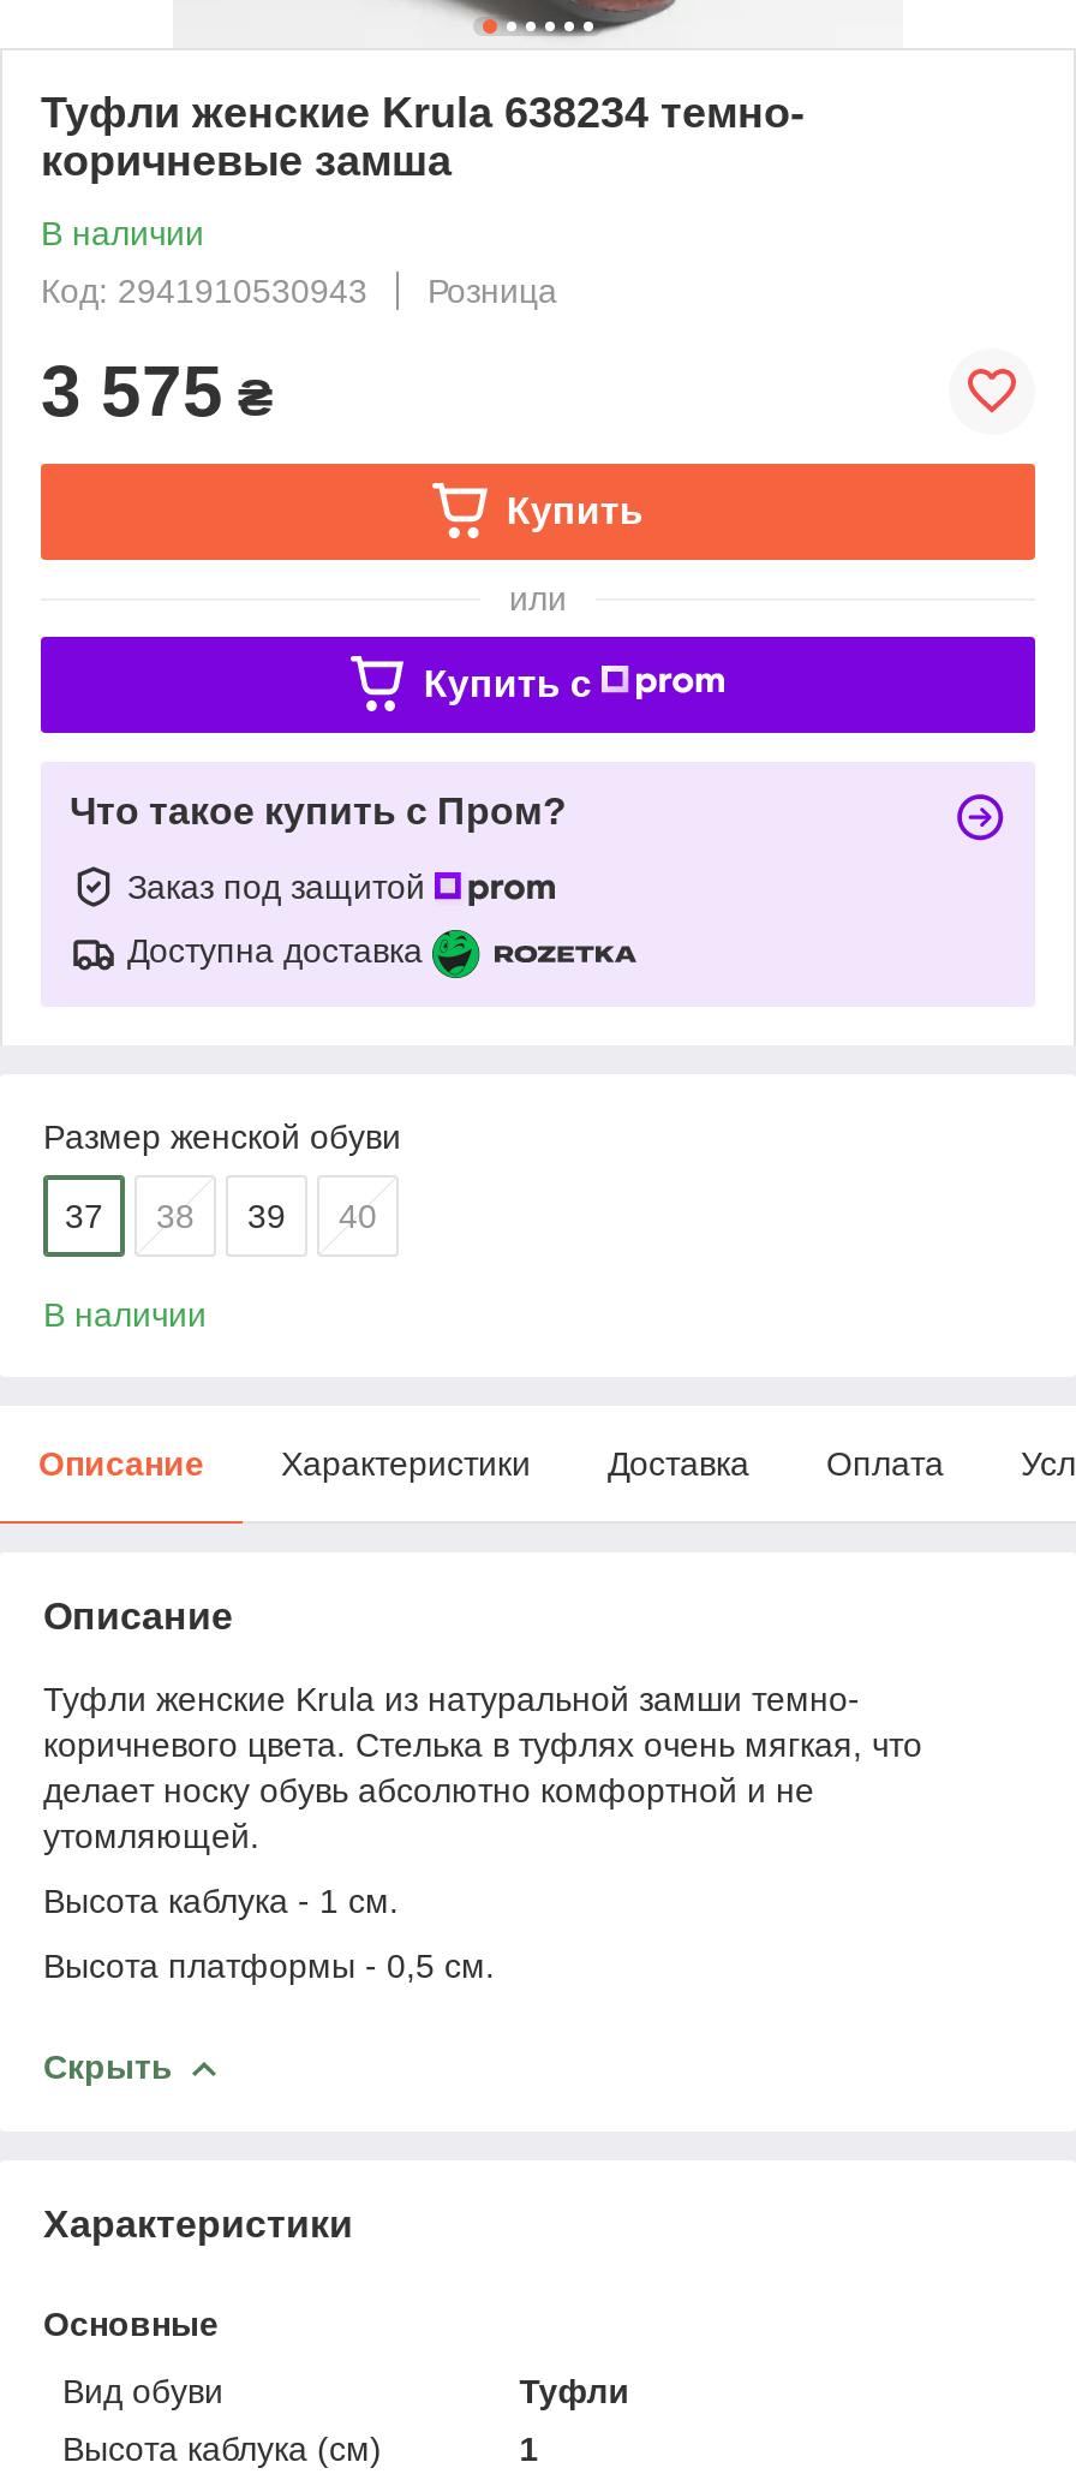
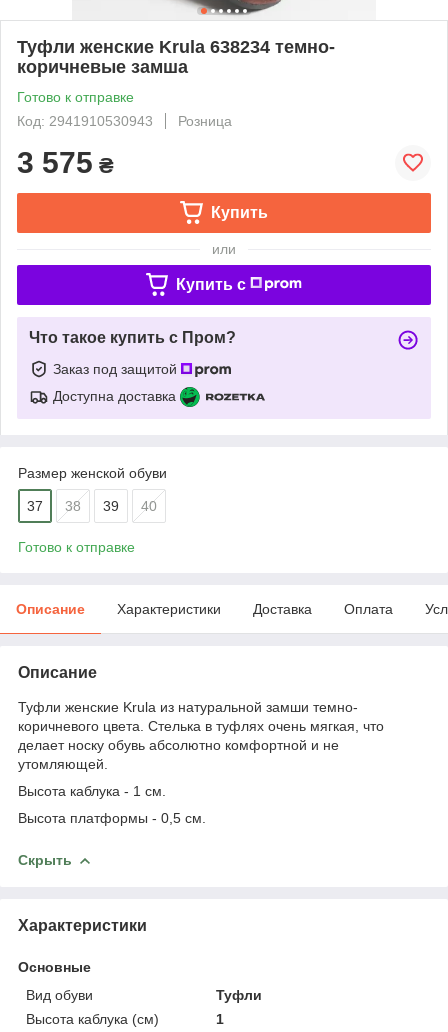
[41,213,204,252] В наличии -> [17,89,134,105] Готово к отправке
[43,1295,207,1333] В наличии -> [18,539,135,555] Готово к отправке

